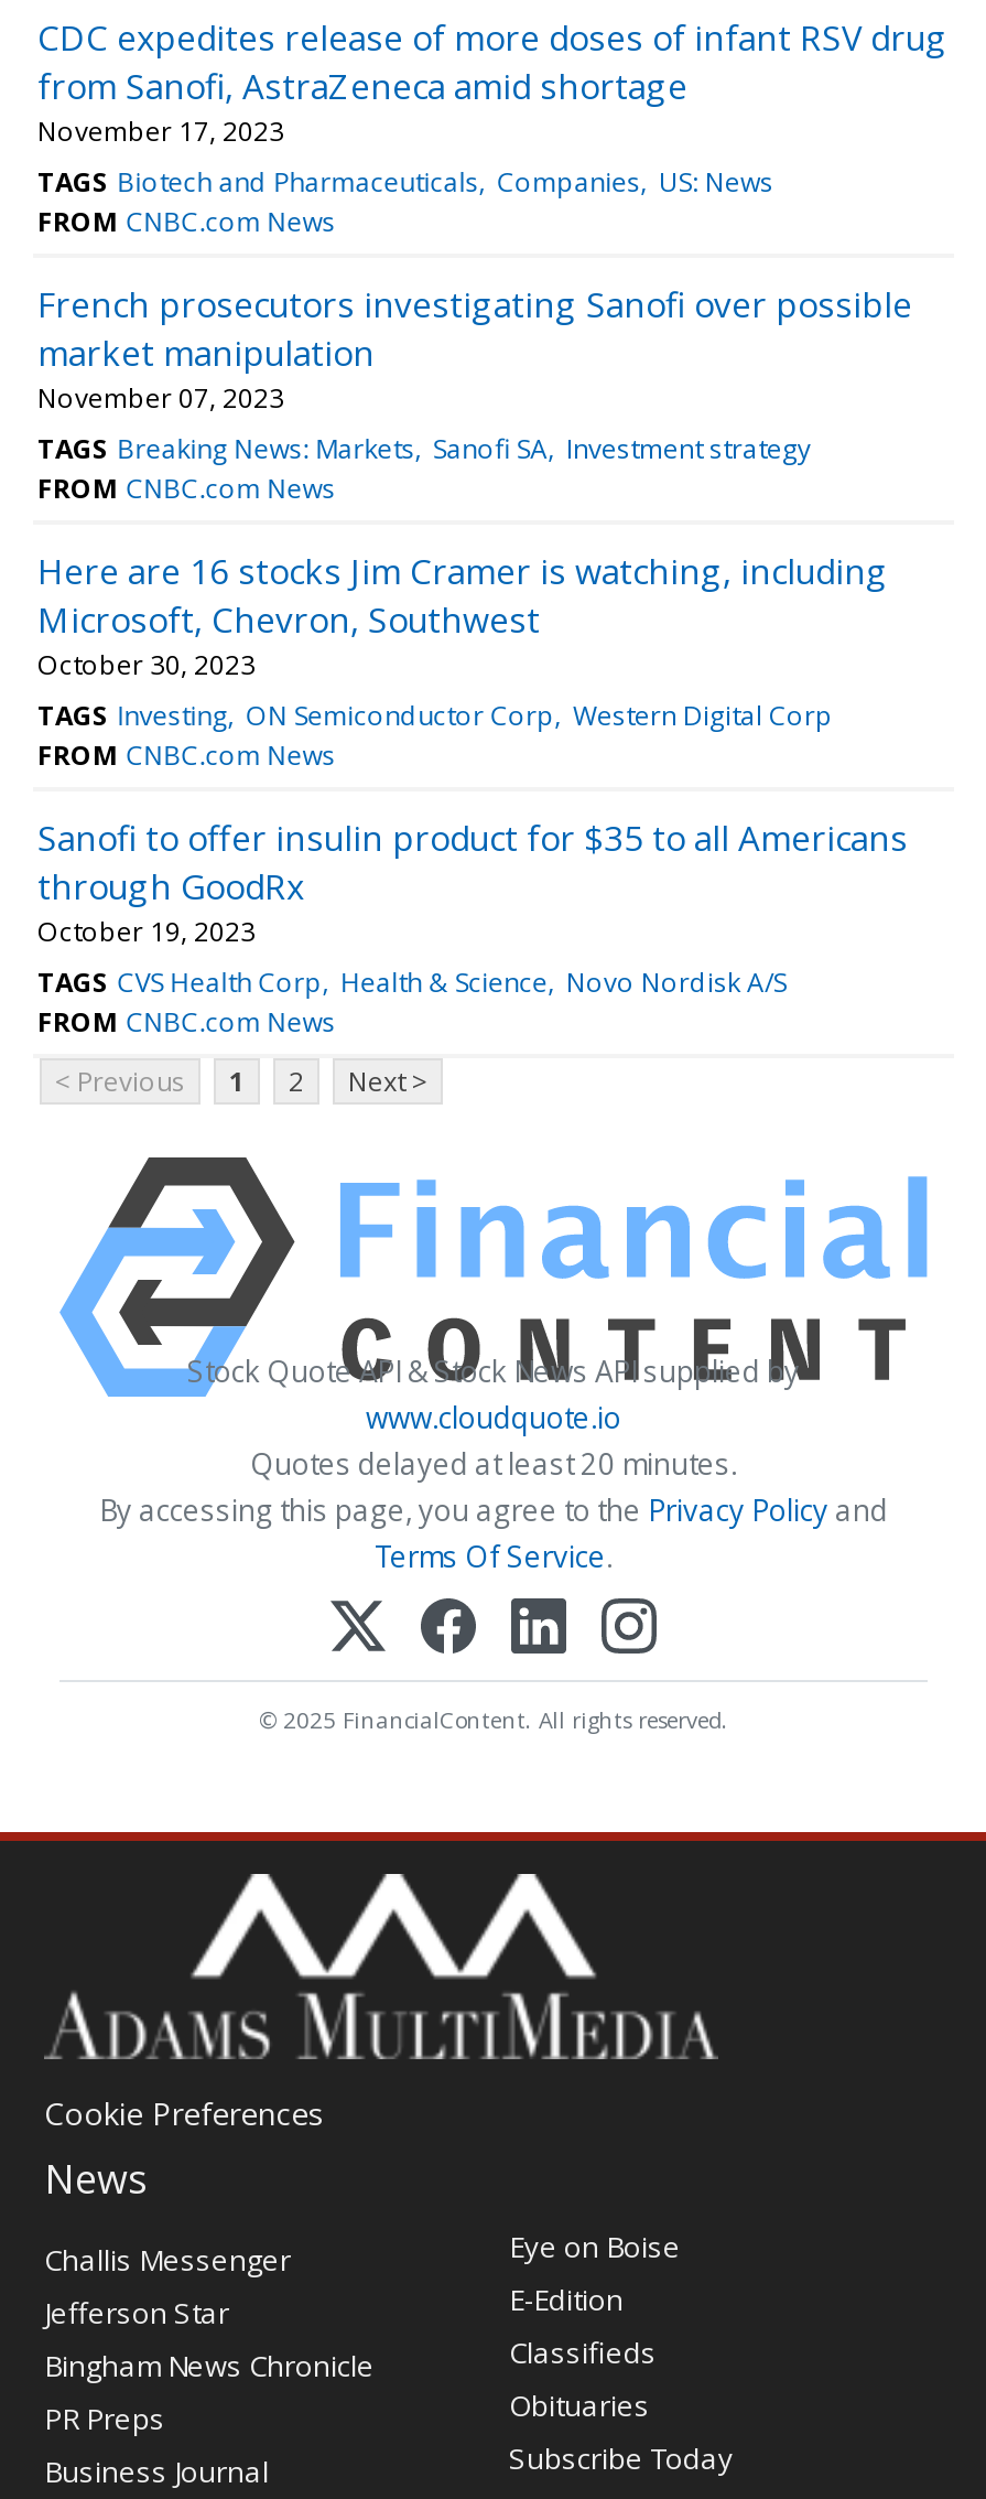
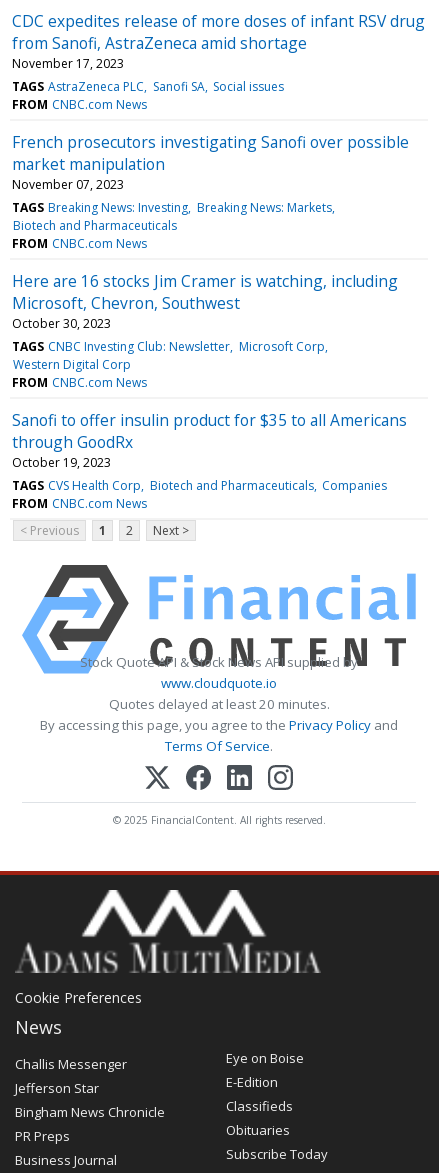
[37,163,773,200] TAGS Biotech and Pharmaceuticals Companies US: News -> [12,78,284,95] TAGS AstraZeneca PLC Sanofi SA Social issues
[37,429,811,467] TAGS Breaking News: Markets Sanofi SA Investment strategy -> [12,199,332,234] TAGS Breaking News: Investing Breaking News: Markets | Biotech and Pharmaceuticals
[37,696,833,734] TAGS Investing ON Semiconductor Corp Western Digital Corp -> [12,338,325,373] TAGS CNBC Investing Club: Newsletter Microsoft Corp | Western Digital Corp
[37,963,786,1000] TAGS CVS Health Corp Health & Science Novo Nordisk A/S -> [12,477,387,494] TAGS CVS Health Corp Biotech and Pharmaceuticals Companies

